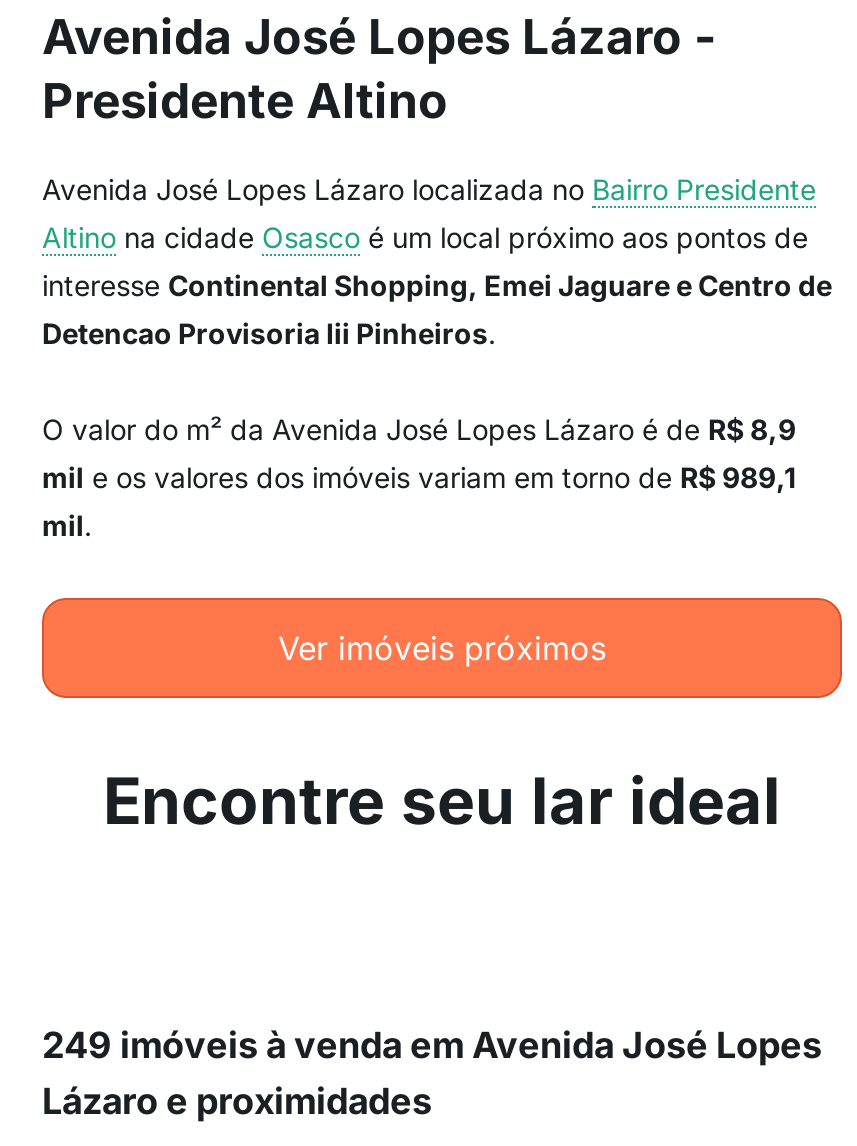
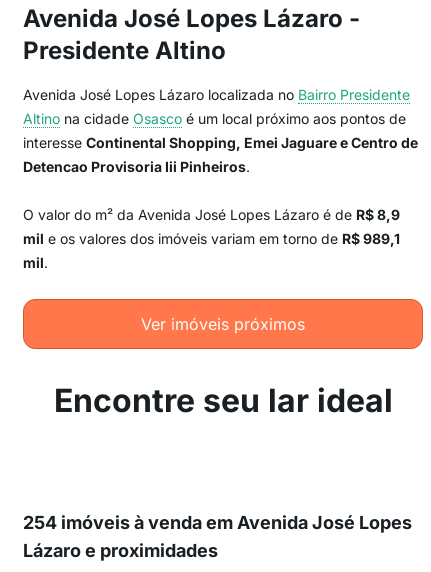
[42,1024,822,1066] 249 imóveis à venda em Avenida José Lopes -> [23,512,412,533] 254 imóveis à venda em Avenida José Lopes

